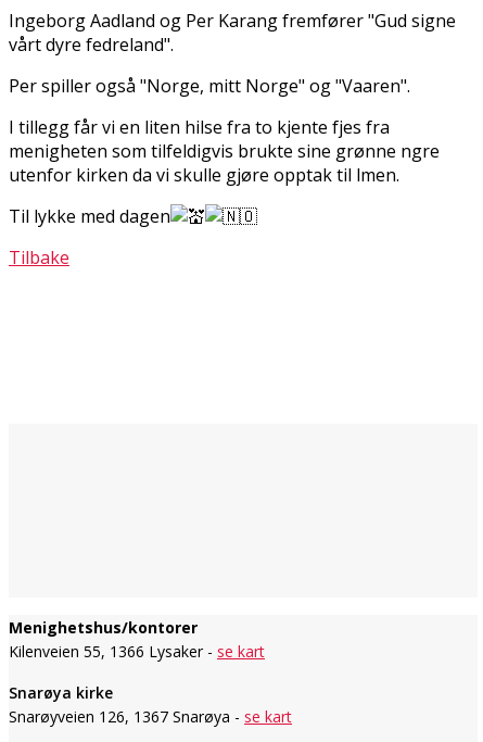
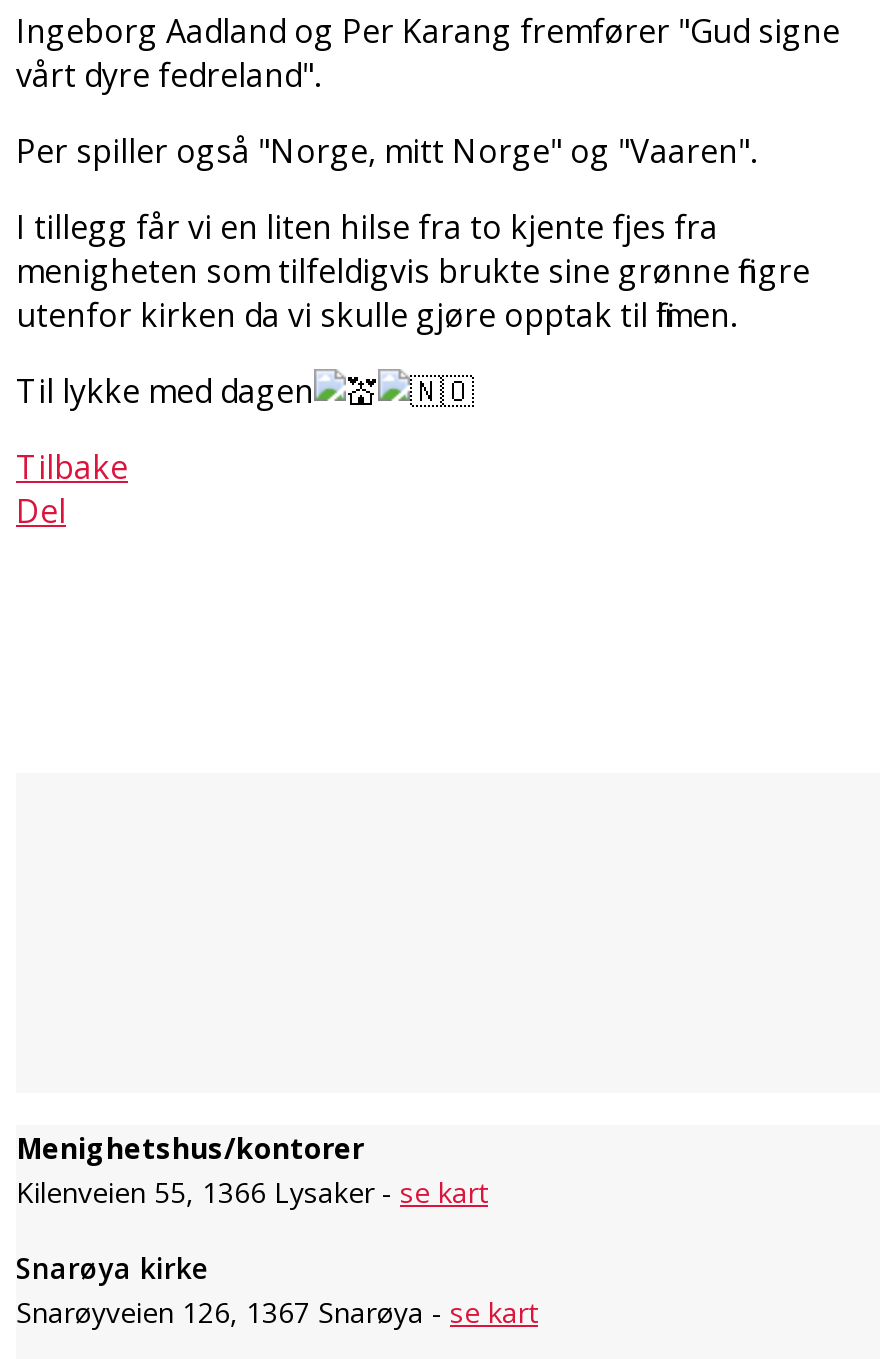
none -> [16,489,66,533] Del

